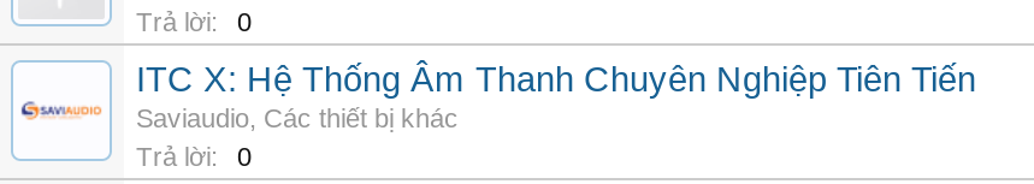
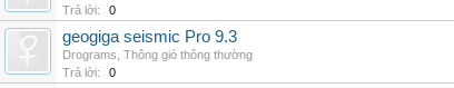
[20,70,102,152] [image] -> none
[136,60,976,132] ITC X: Hệ Thống Âm Thanh Chuyên Nghiệp Tiên Tiến | Saviaudio, Các thiết bị khác -> [62,28,253,61] geogiga seismic Pro 9.3 | Drograms, Thông gió thông thường

